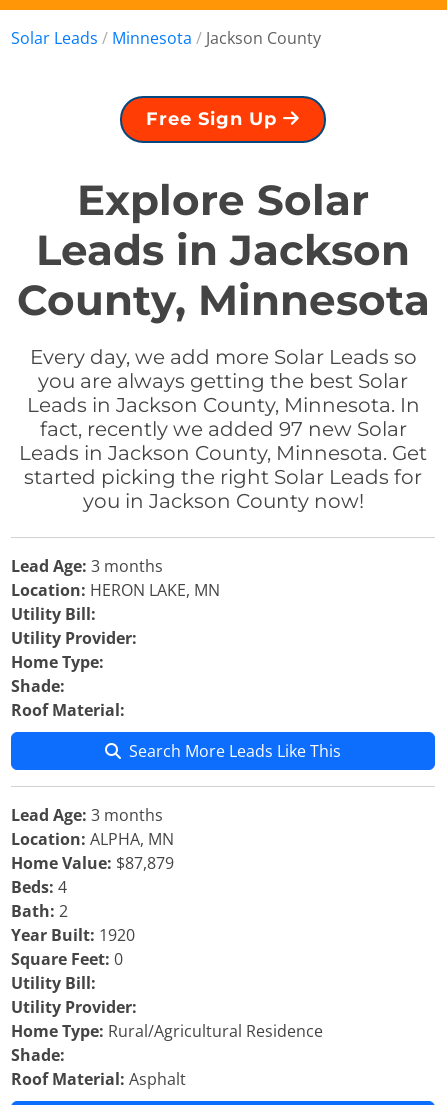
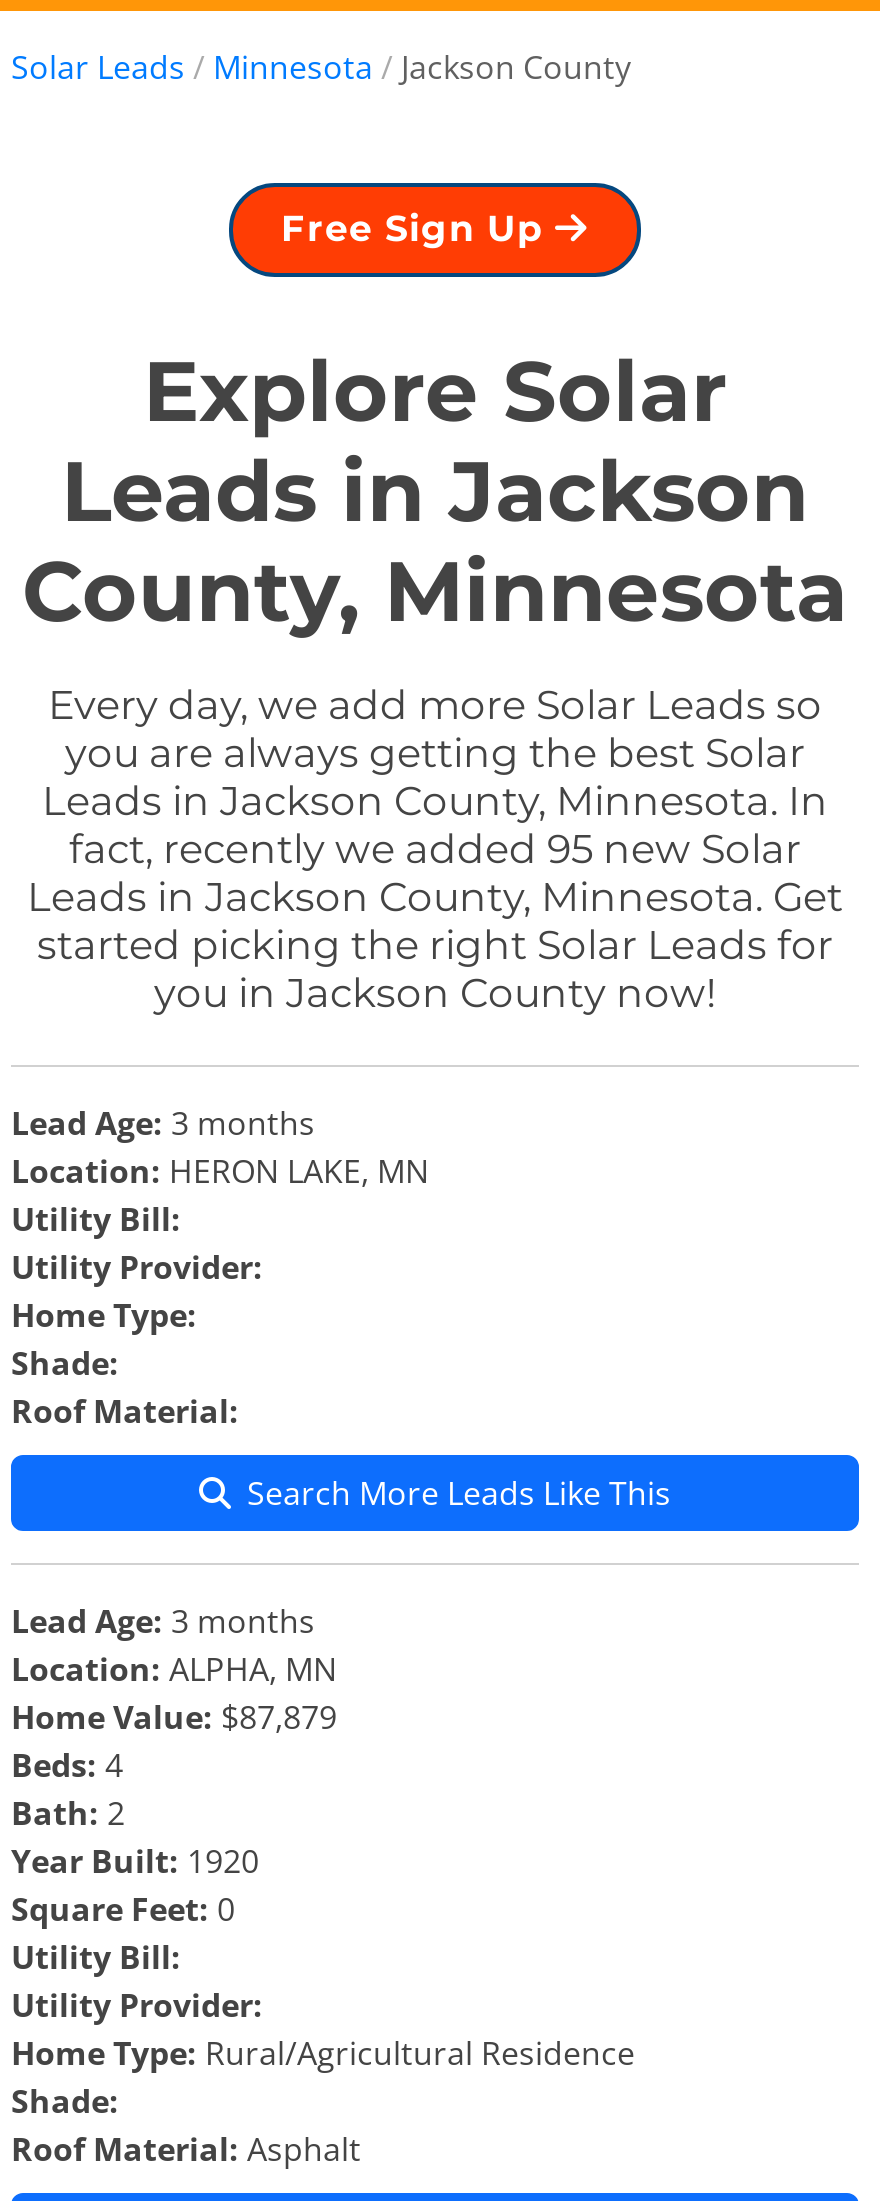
[39,417,406,441] fact, recently we added 97 new Solar -> [69,825,801,873] fact, recently we added 95 new Solar

